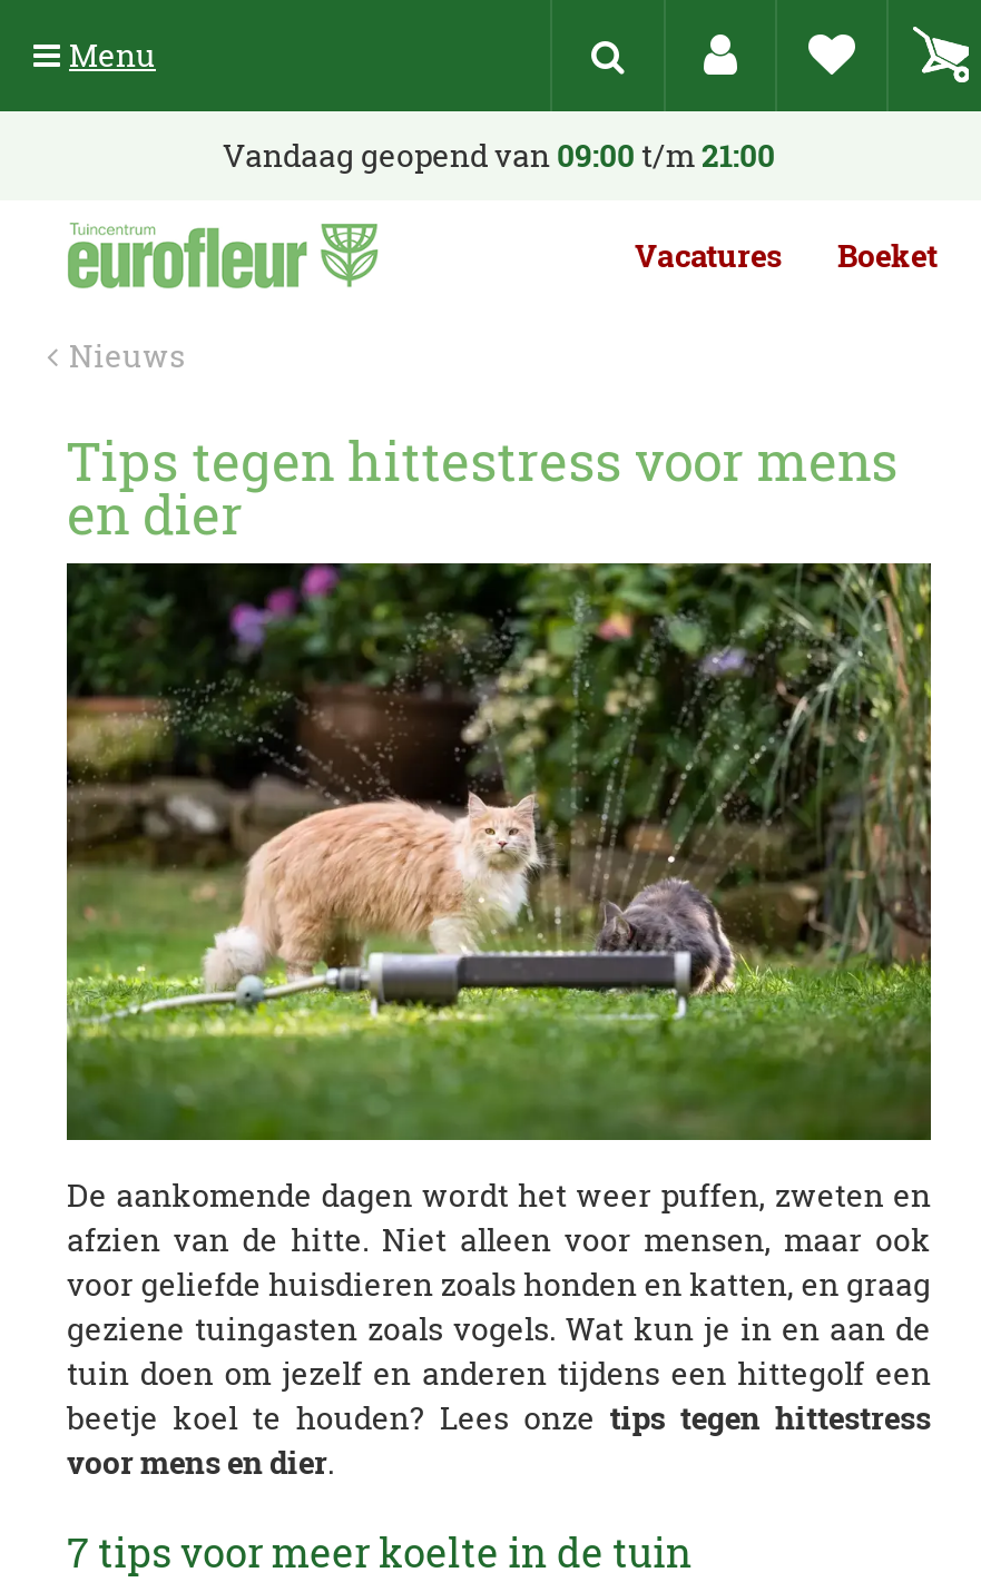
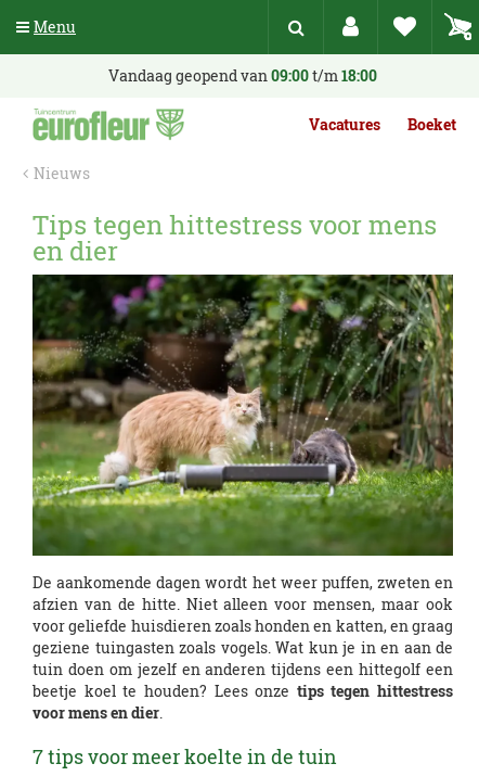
[223,134,775,176] Vandaag geopend van 09:00 t/m 21:00 -> [108,65,377,86] Vandaag geopend van 09:00 t/m 18:00

